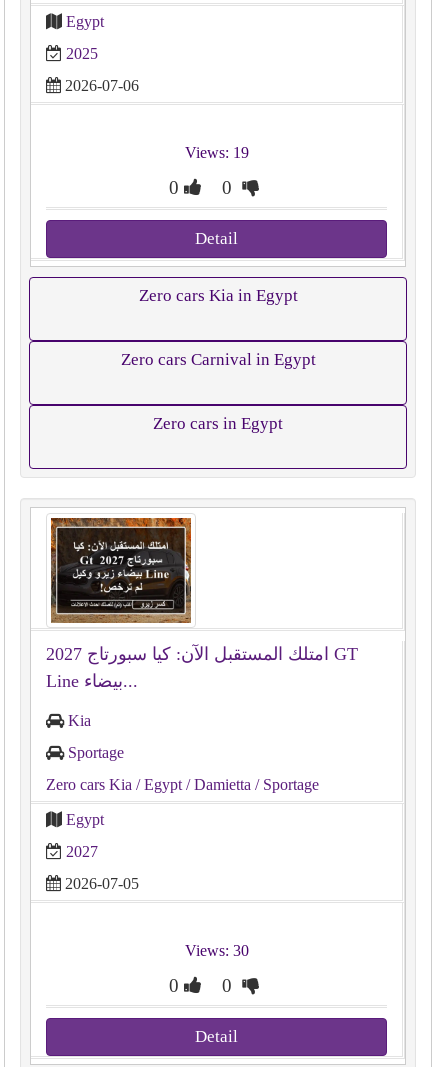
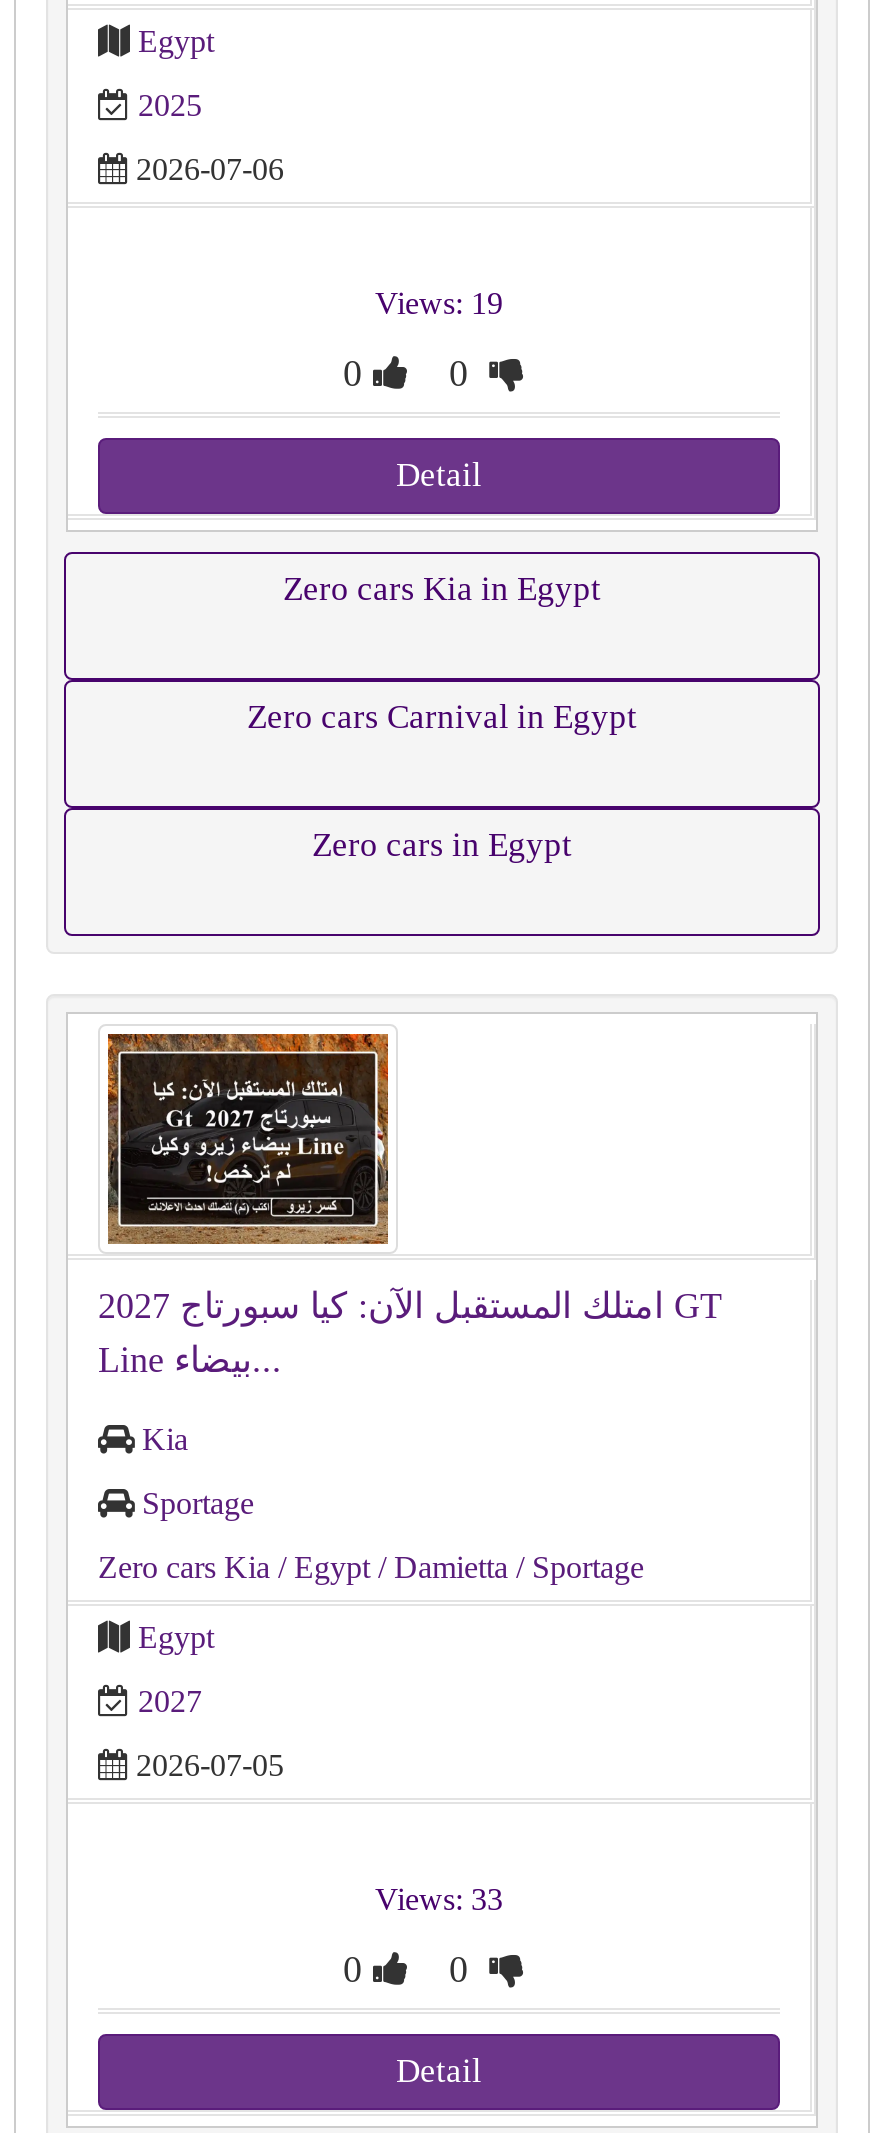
[184,942,248,959] Views: 30 -> [375,1882,503,1916] Views: 33

